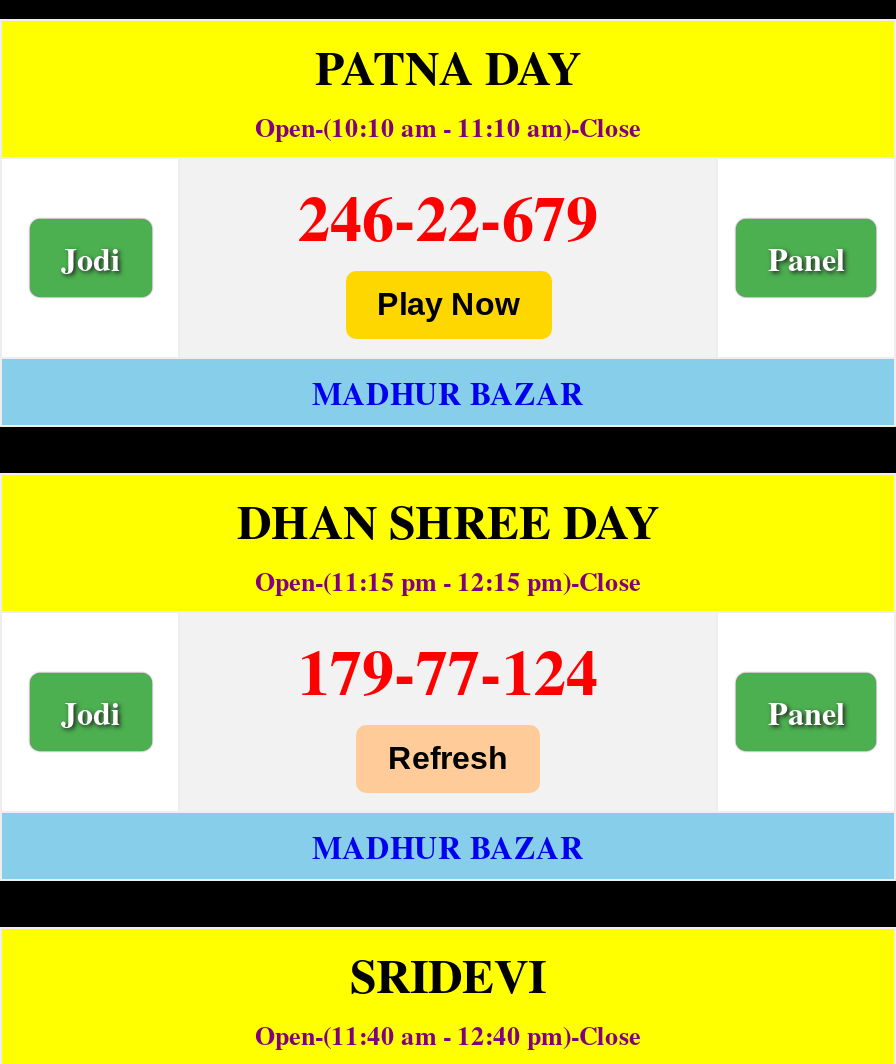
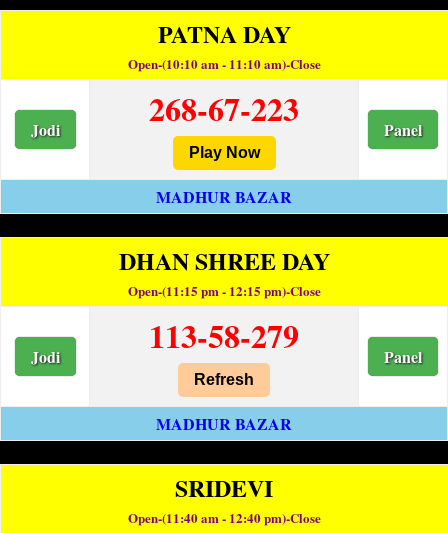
[298,169,598,263] 246-22-679 -> [149,85,299,132] 268-67-223
[298,623,598,717] 179-77-124 -> [149,312,299,359] 113-58-279

